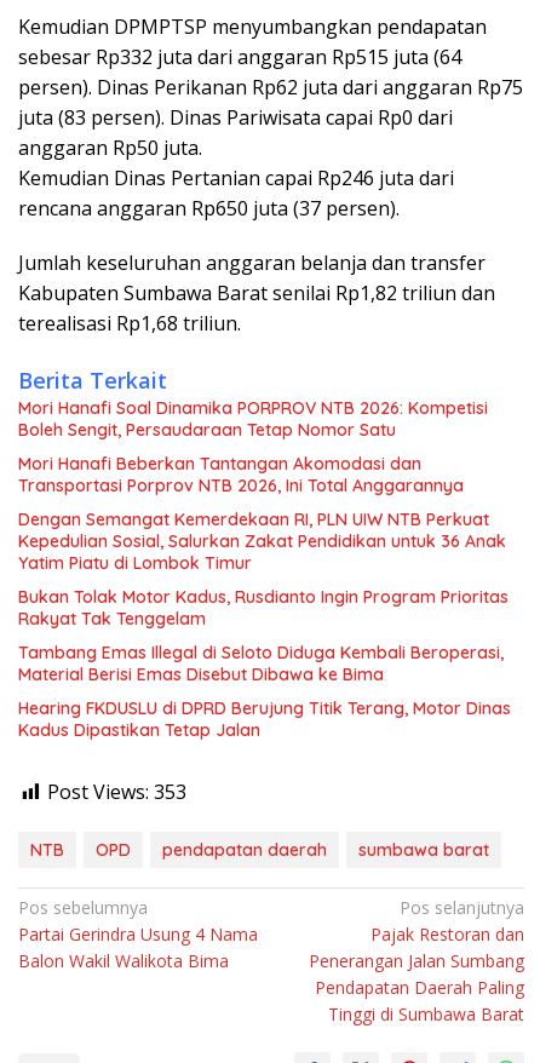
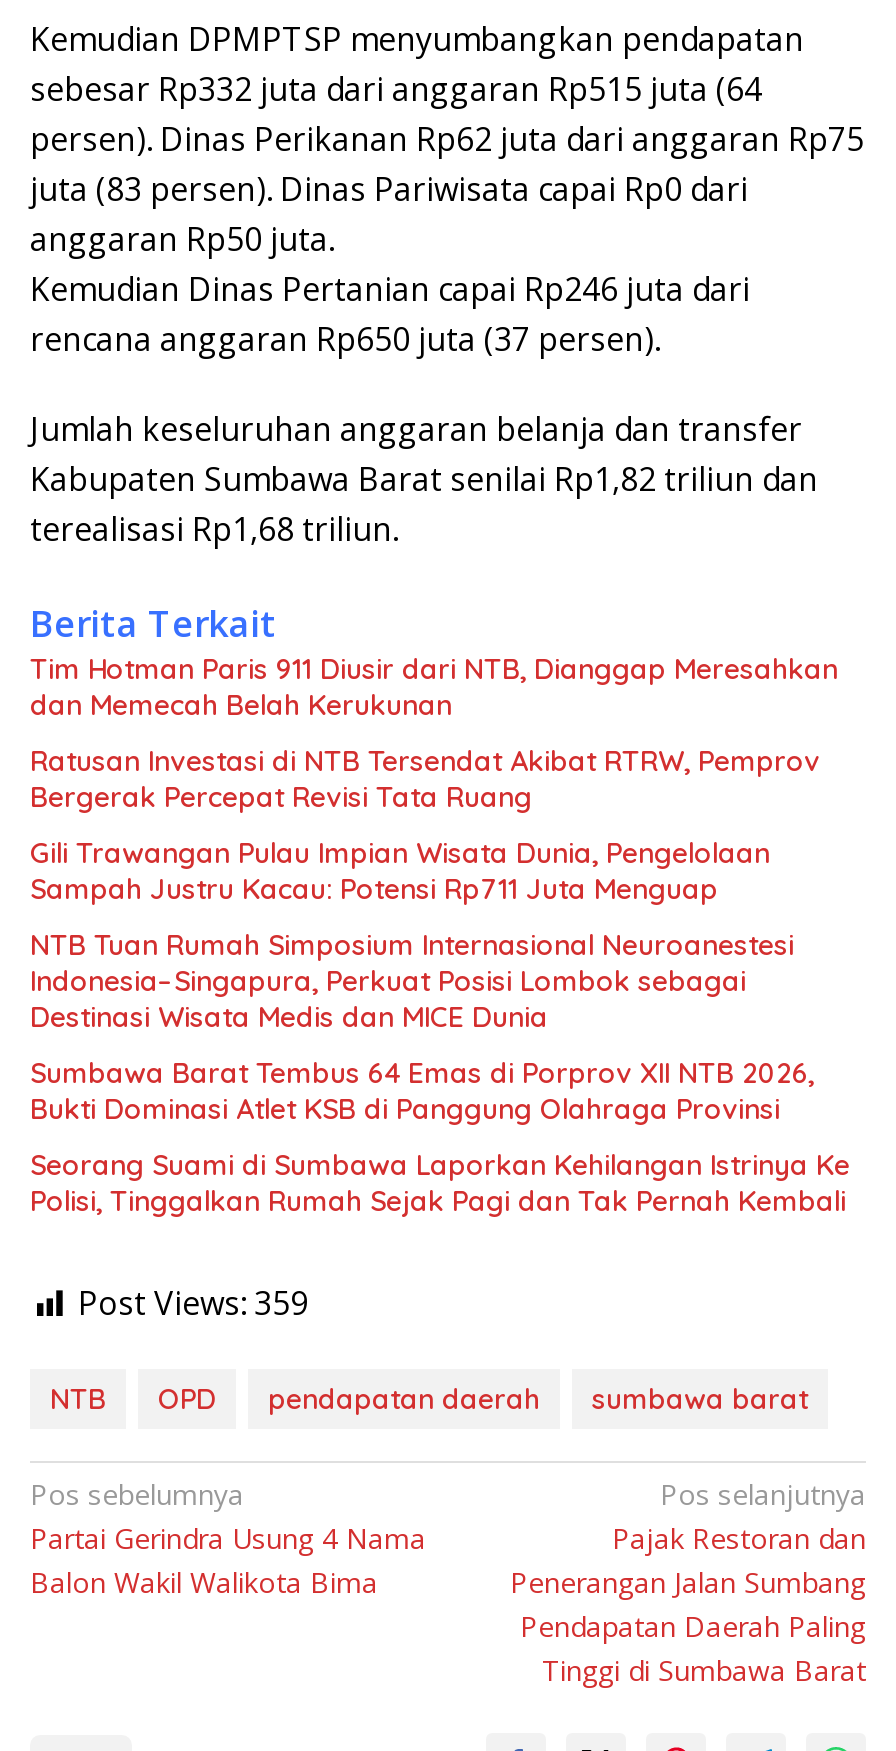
[18,397,488,441] Mori Hanafi Soal Dinamika PORPROV NTB 2026: Kompetisi | Boleh Sengit, Persaudaraan Tetap Nomor Satu -> [30,651,838,723] Tim Hotman Paris 911 Diusir dari NTB, Dianggap Meresahkan | dan Memecah Belah Kerukunan
[18,453,464,496] Mori Hanafi Beberkan Tantangan Akomodasi dan | Transportasi Porprov NTB 2026, Ini Total Anggarannya -> [30,743,820,815] Ratusan Investasi di NTB Tersendat Akibat RTRW, Pemprov | Bergerak Percepat Revisi Tata Ruang
[18,508,506,574] Dengan Semangat Kemerdekaan RI, PLN UIW NTB Perkuat | Kepedulian Sosial, Salurkan Zakat Pendidikan untuk 36 Anak | Yatim Piatu di Lombok Timur -> [30,835,770,907] Gili Trawangan Pulau Impian Wisata Dunia, Pengelolaan | Sampah Justru Kacau: Potensi Rp711 Juta Menguap
[18,586,509,630] Bukan Tolak Motor Kadus, Rusdianto Ingin Program Prioritas | Rakyat Tak Tenggelam -> [30,927,794,1035] NTB Tuan Rumah Simposium Internasional Neuroanestesi | Indonesia–Singapura, Perkuat Posisi Lombok sebagai | Destinasi Wisata Medis dan MICE Dunia
[18,642,504,685] Tambang Emas Illegal di Seloto Diduga Kembali Beroperasi, | Material Berisi Emas Disebut Dibawa ke Bima -> [30,1055,814,1127] Sumbawa Barat Tembus 64 Emas di Porprov XII NTB 2026, | Bukti Dominasi Atlet KSB di Panggung Olahraga Provinsi
[18,697,511,741] Hearing FKDUSLU di DPRD Berujung Titik Terang, Motor Dinas | Kadus Dipastikan Tetap Jalan -> [30,1147,850,1219] Seorang Suami di Sumbawa Laporkan Kehilangan Istrinya Ke | Polisi, Tinggalkan Rumah Sejak Pagi dan Tak Pernah Kembali
[47,778,186,805] Post Views: 353 -> [78,1281,308,1325] Post Views: 359

